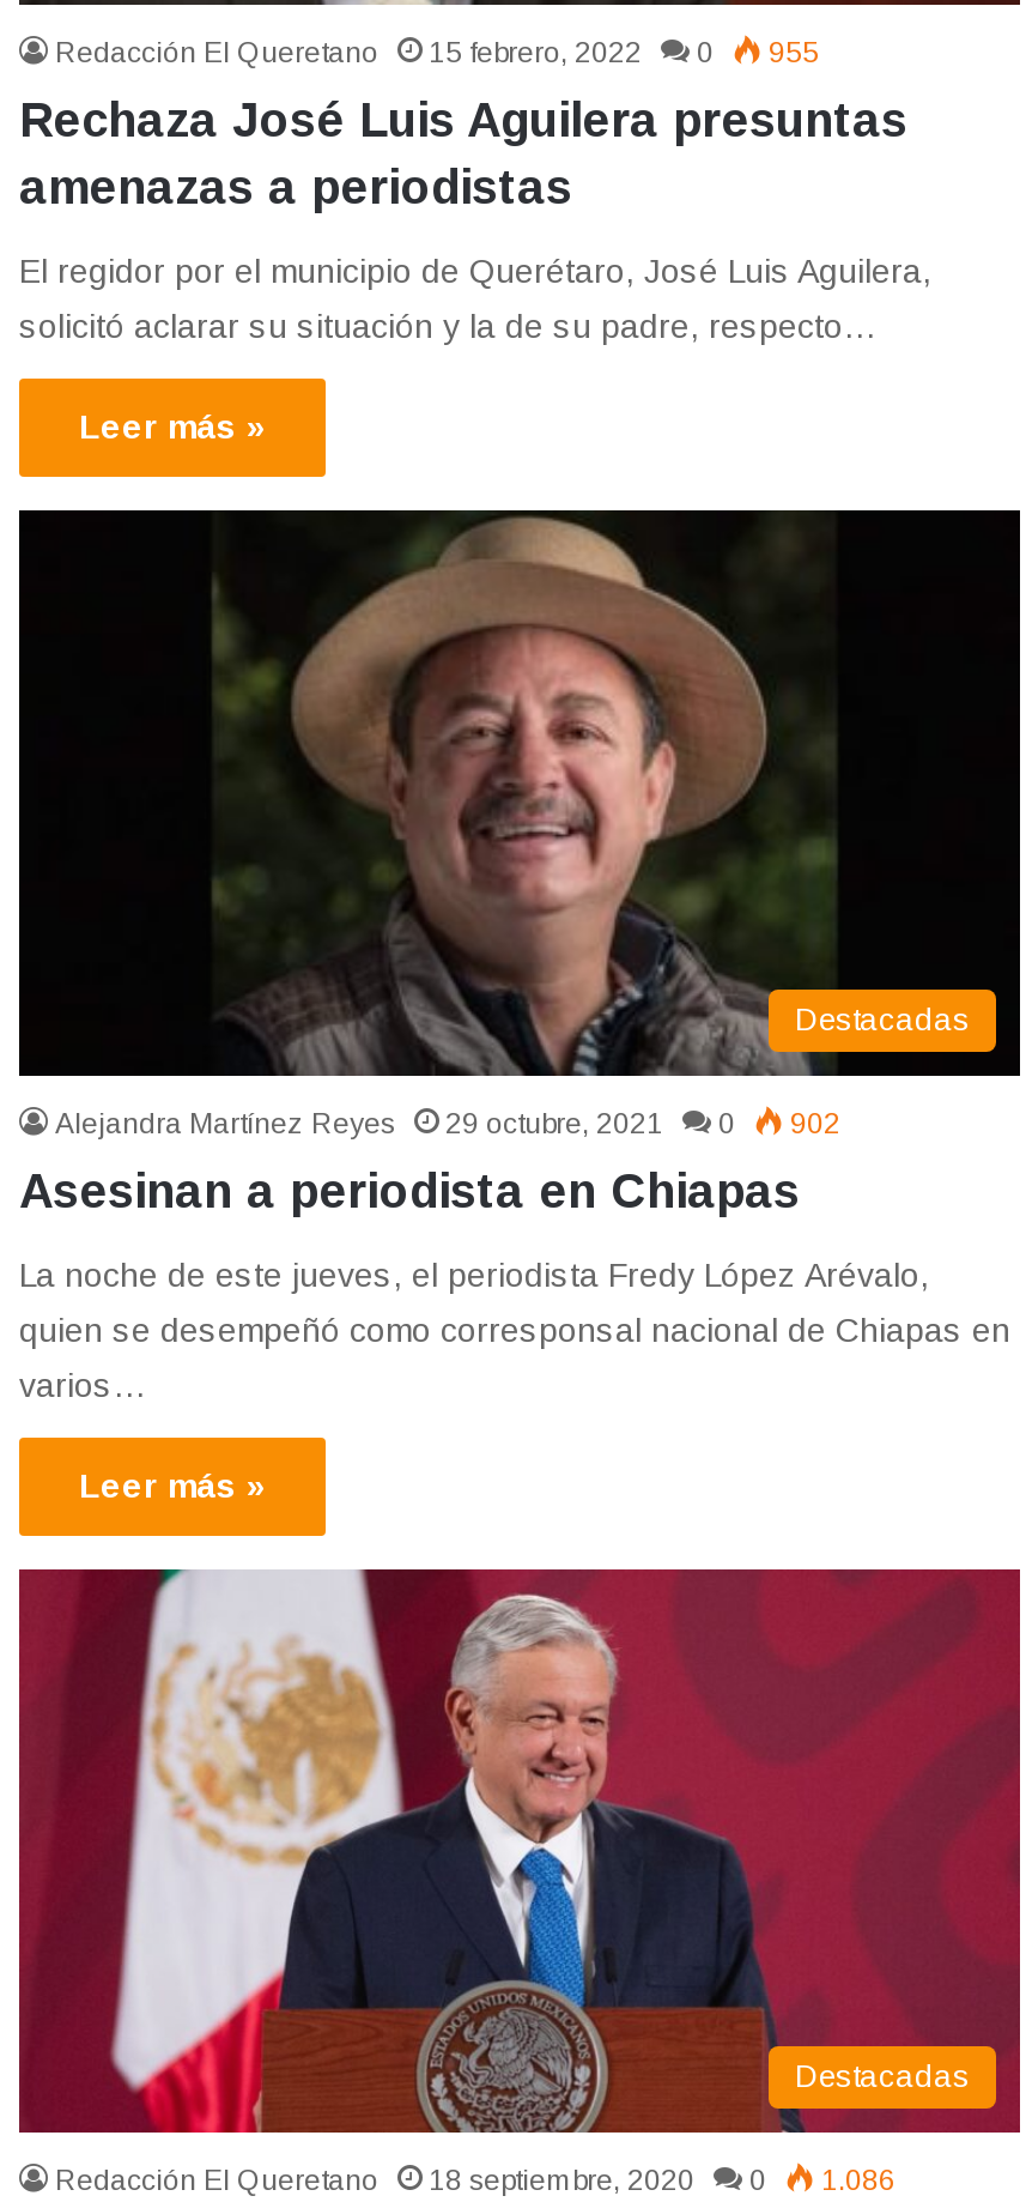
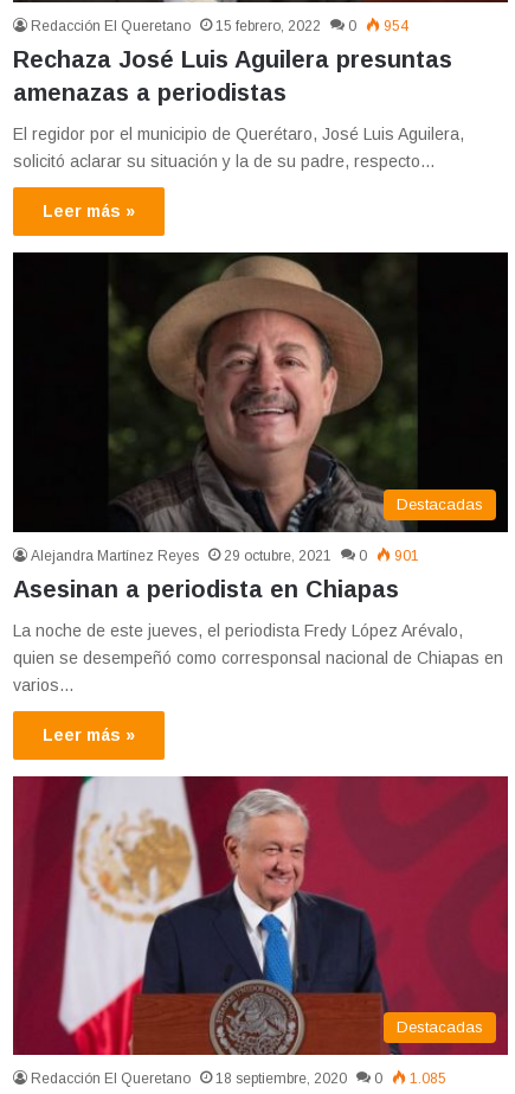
[55,36,819,69] Redacción El Queretano 15 febrero, 2022 0 955 -> [31,18,408,34] Redacción El Queretano 15 febrero, 2022 0 954
[55,1106,840,1140] Alejandra Martínez Reyes 29 octubre, 2021 0 902 -> [31,547,419,564] Alejandra Martínez Reyes 29 octubre, 2021 0 901
[55,2163,896,2196] Redacción El Queretano 18 septiembre, 2020 0 1.086 -> [31,1071,446,1087] Redacción El Queretano 18 septiembre, 2020 0 1.085

